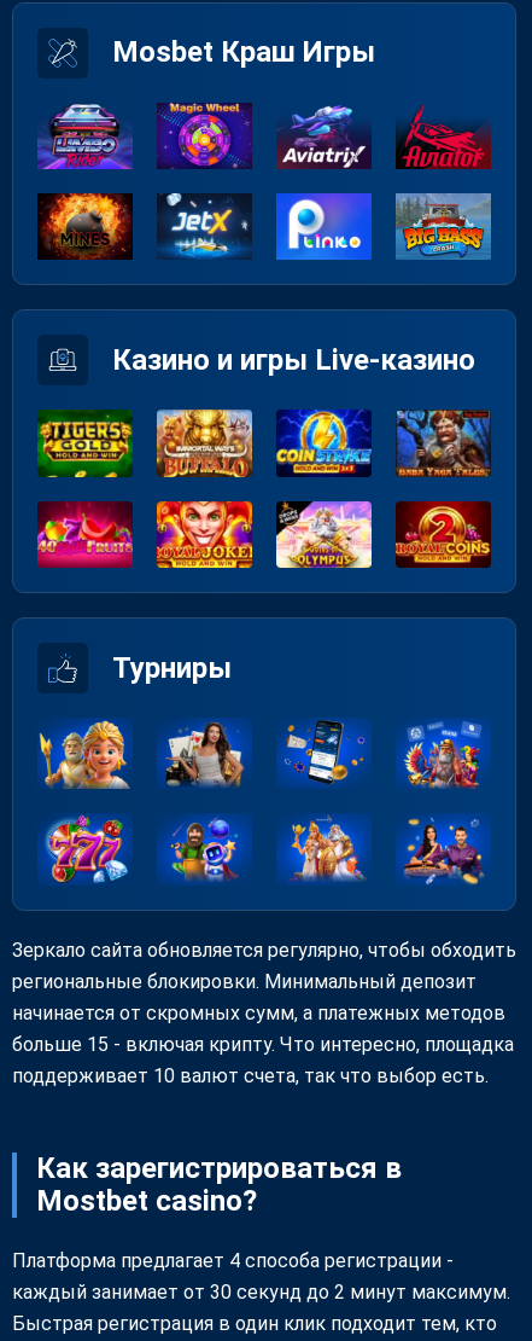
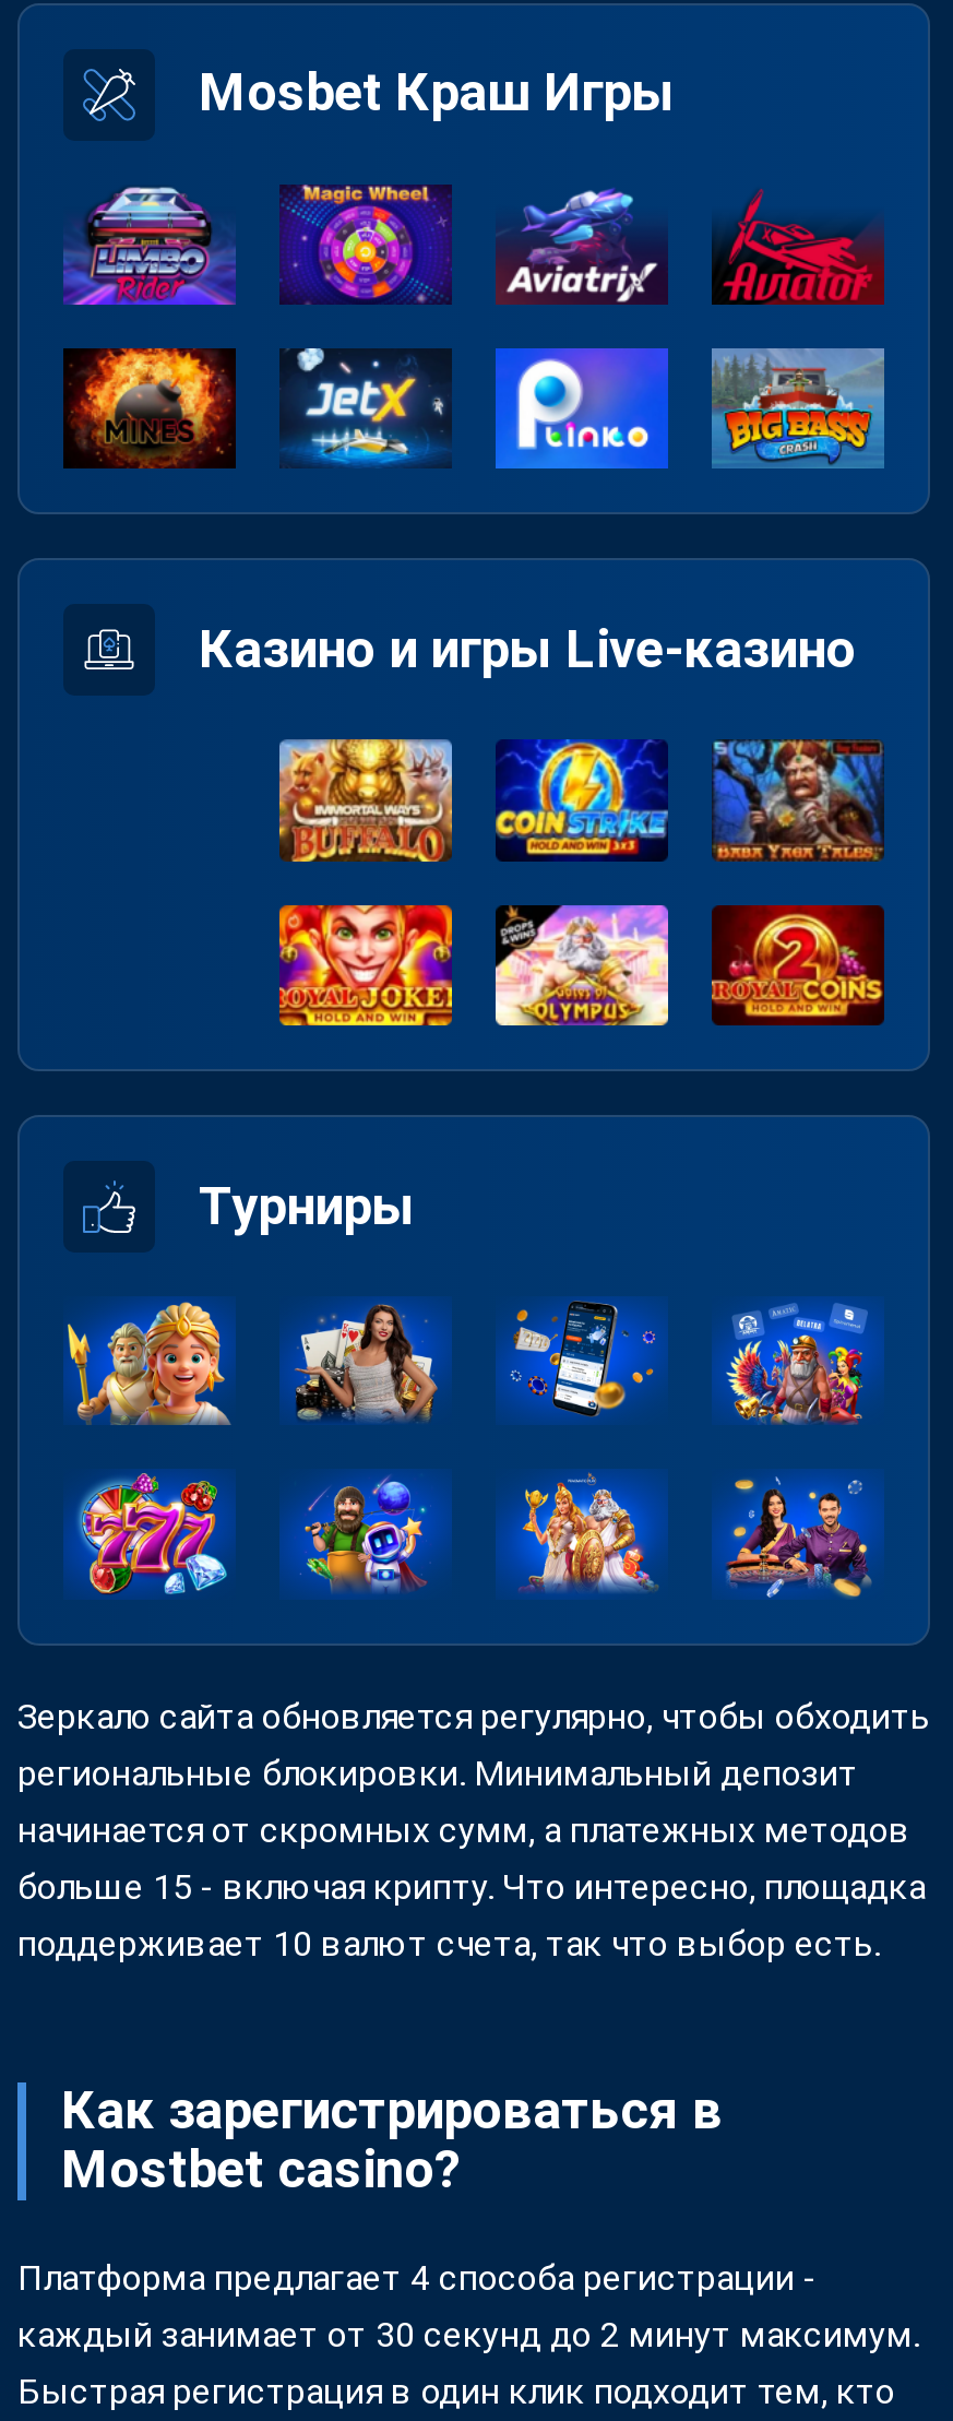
[36,408,134,478] [image] -> none
[36,500,134,569] [image] -> none

